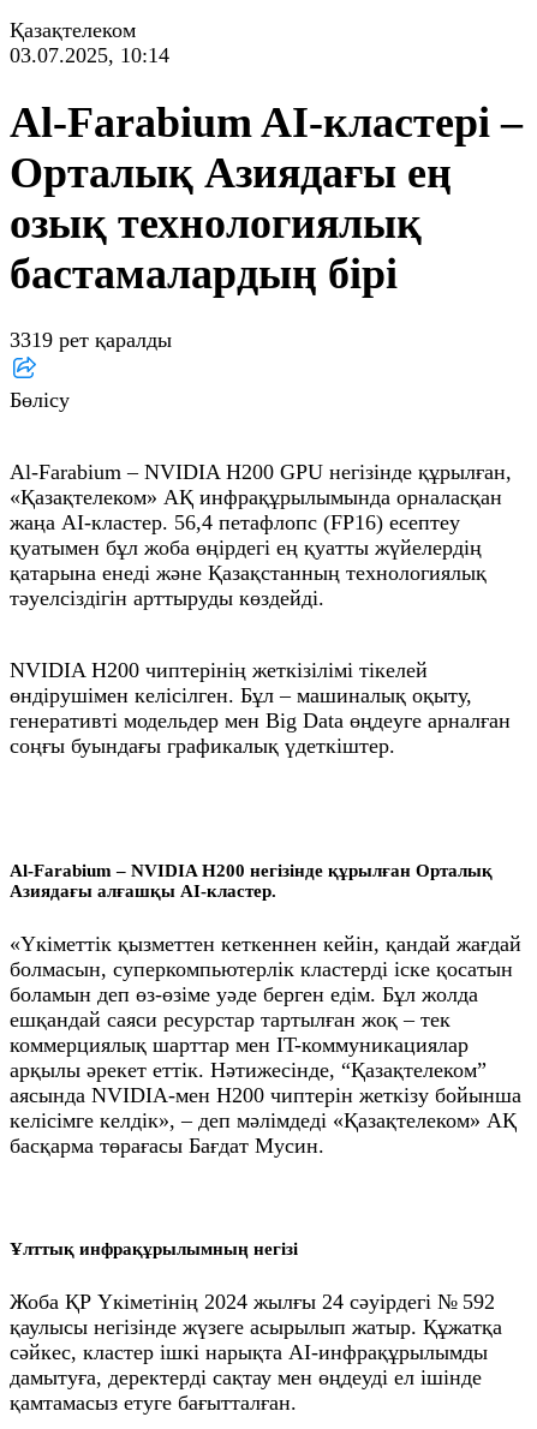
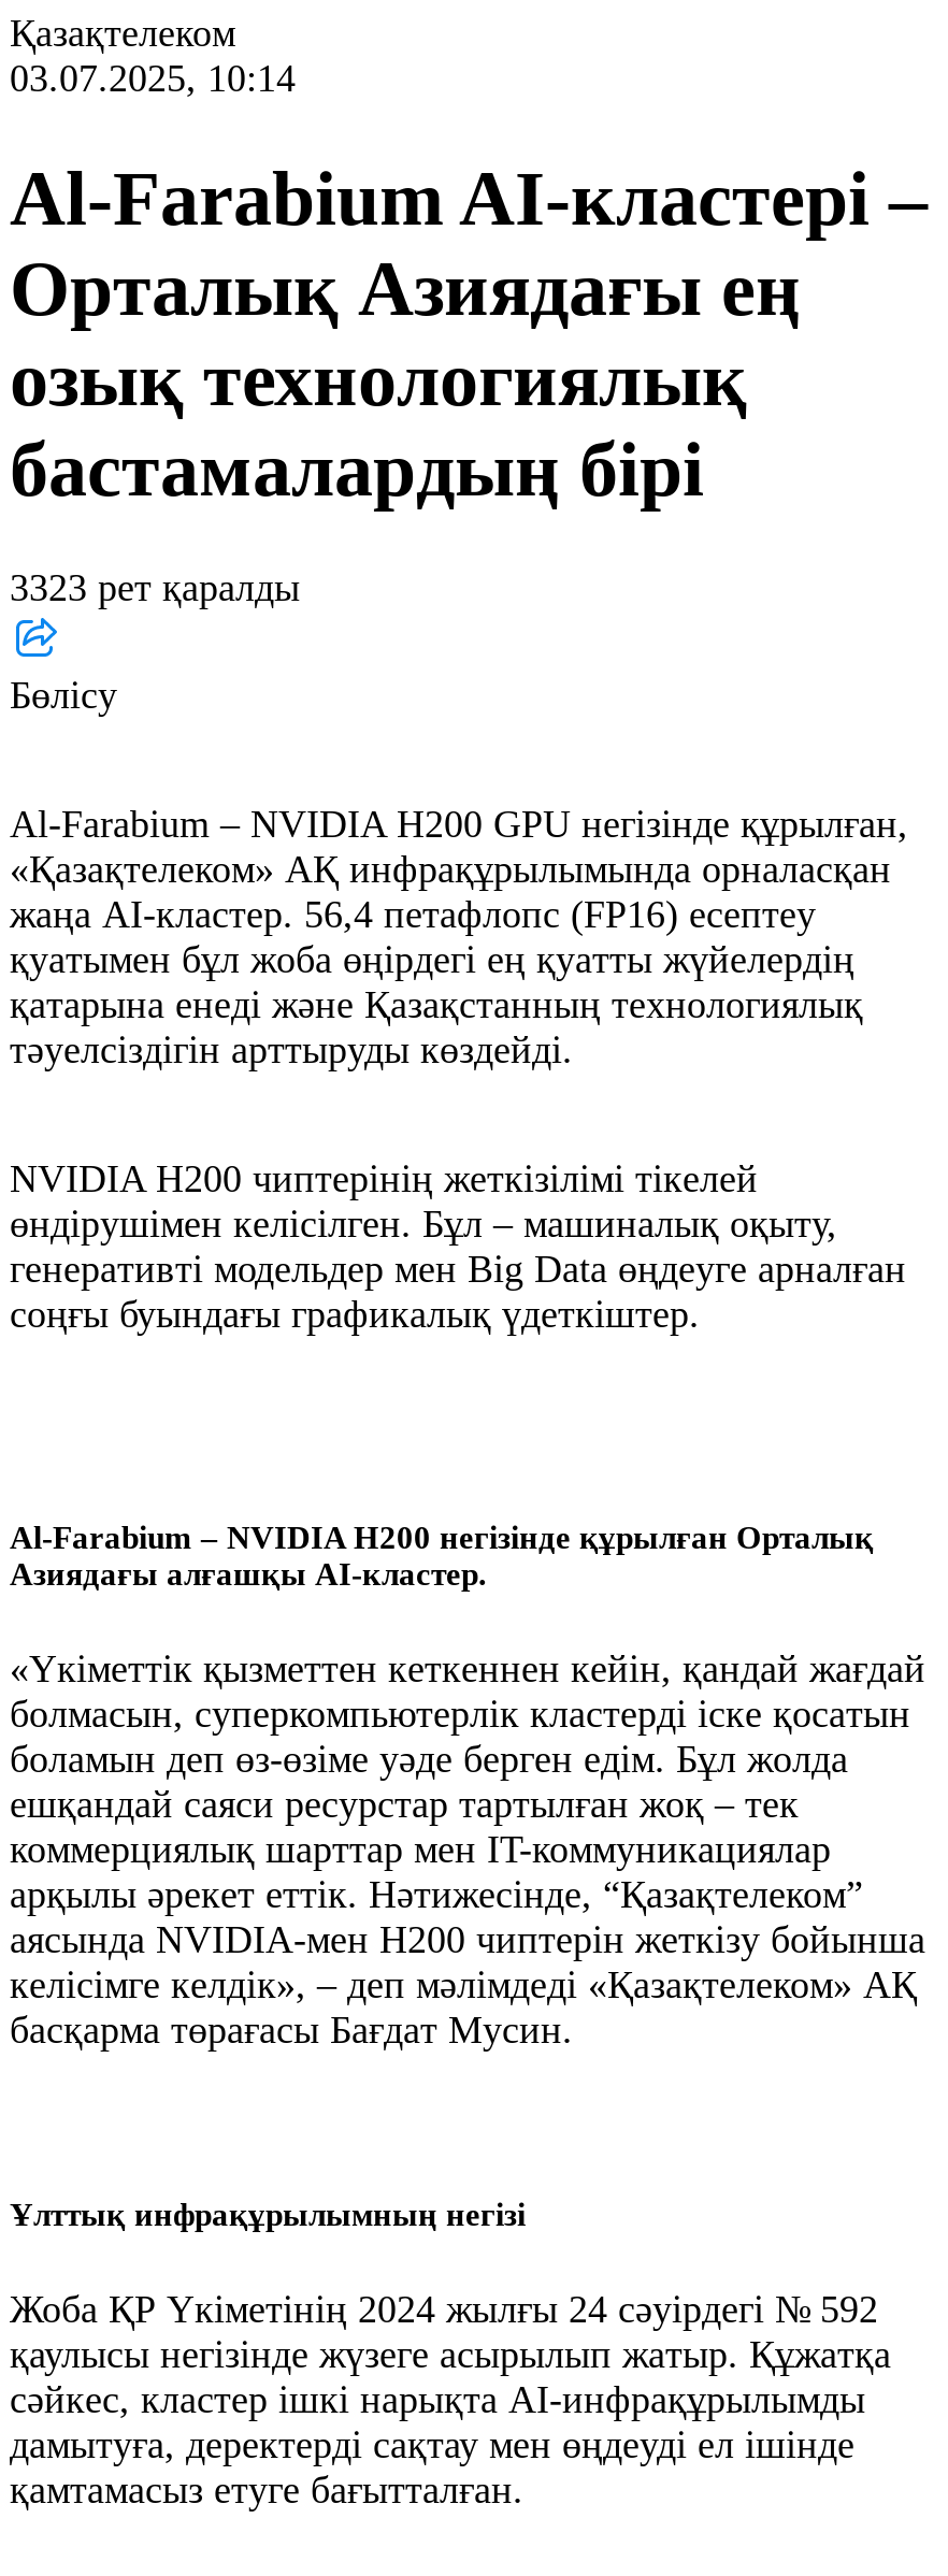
[10,328,172,352] 3319 рет қаралды -> [10,567,300,610] 3323 рет қаралды

